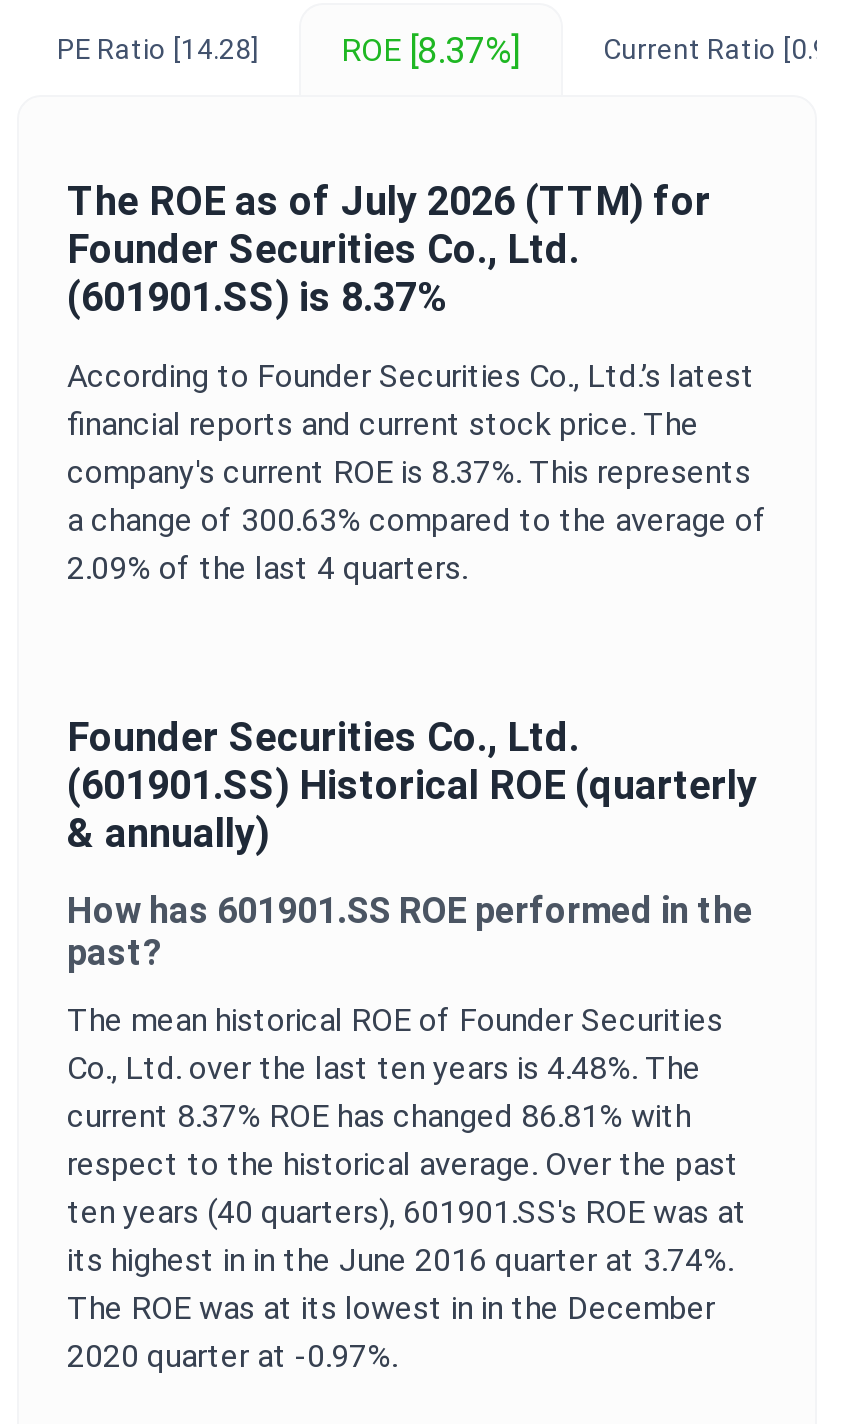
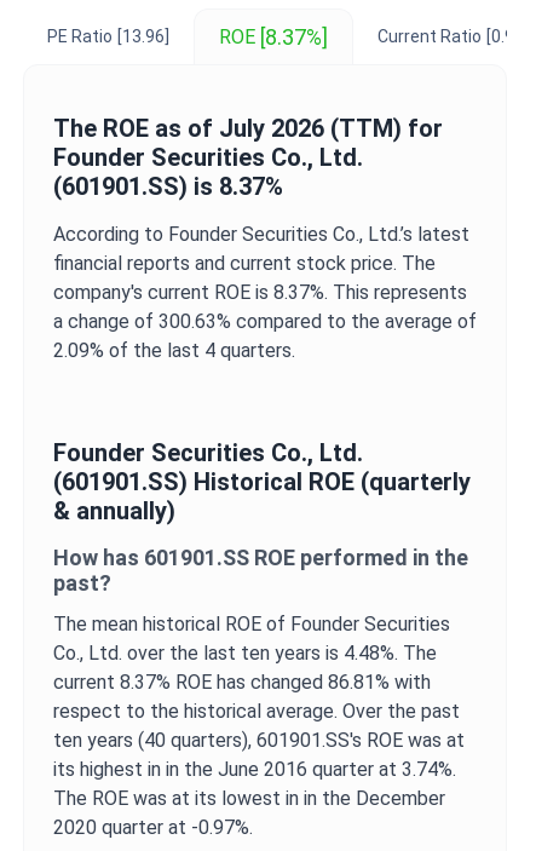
[57,33,259,65] PE Ratio [14.28] -> [47,27,169,46] PE Ratio [13.96]

